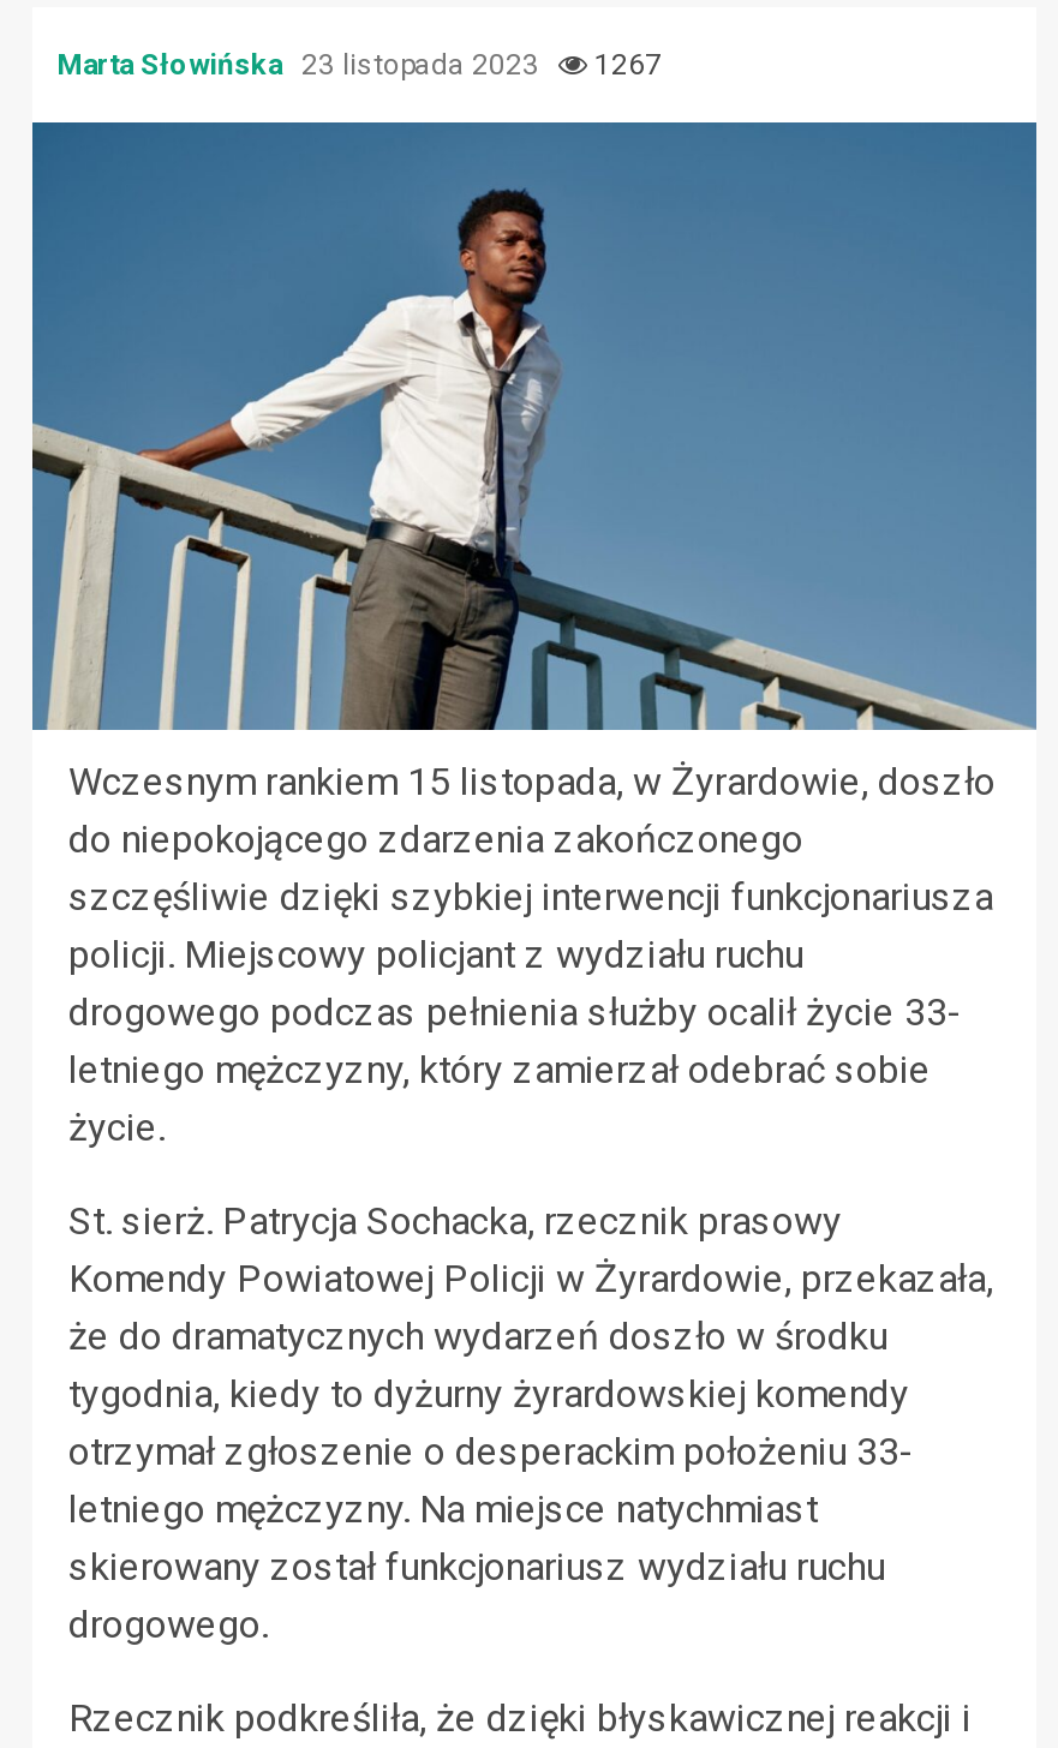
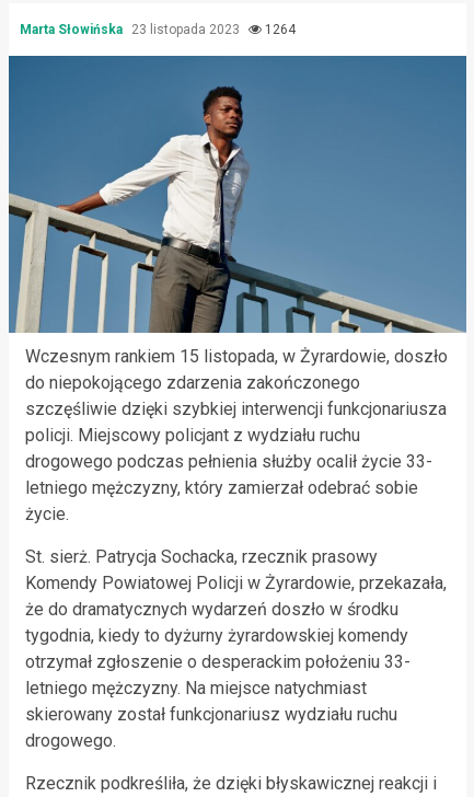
[56,48,662,82] Marta Słowińska 23 listopada 2023 1267 -> [20,22,296,37] Marta Słowińska 23 listopada 2023 1264

